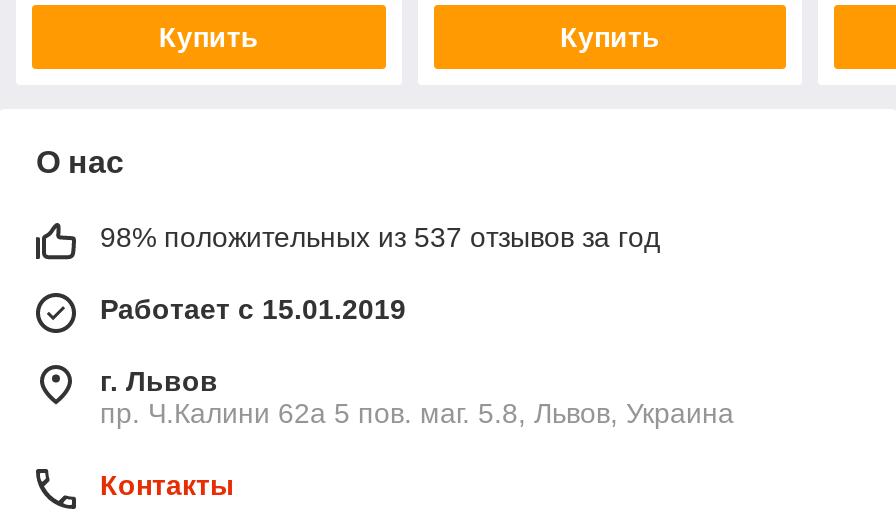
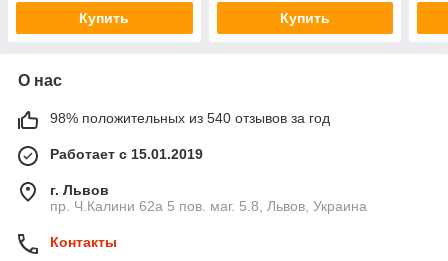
[100,222,660,254] 98% положительных из 537 отзывов за год -> [50,110,330,126] 98% положительных из 540 отзывов за год

